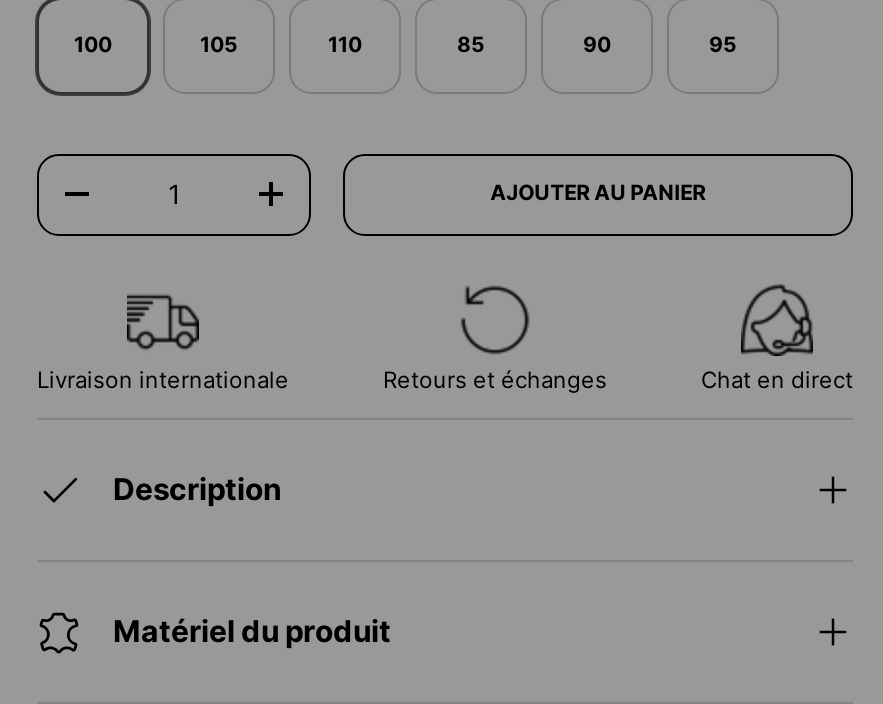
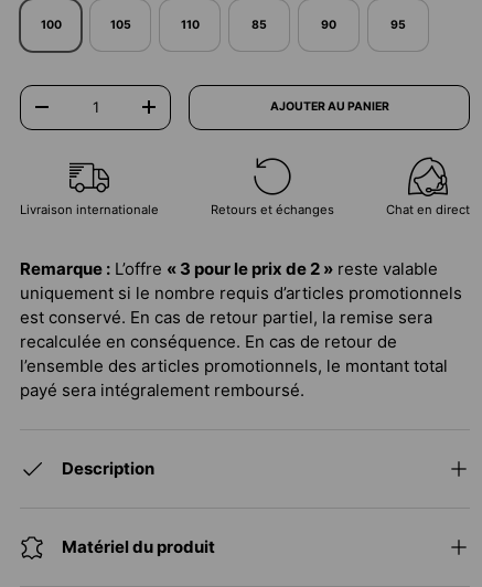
none -> [20,258,462,400] Remarque : L’offre « 3 pour le prix de 2 » reste valable | uniquement si le nombre requis d’articles promotionnels | est conservé. En cas de retour partiel, la remise sera | recalculée en conséquence. En cas de retour de | l’ensemble des articles promotionnels, le montant total | payé sera intégralement remboursé.

